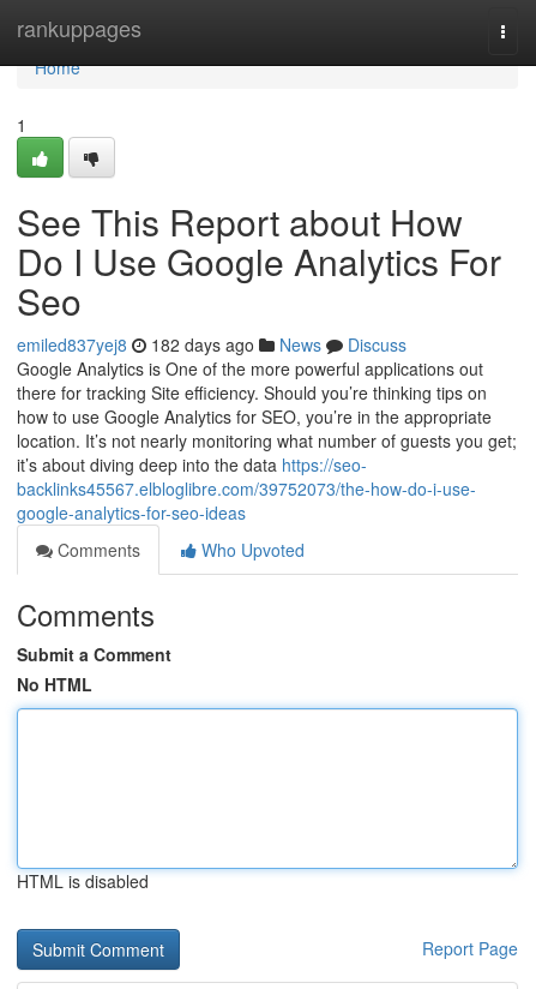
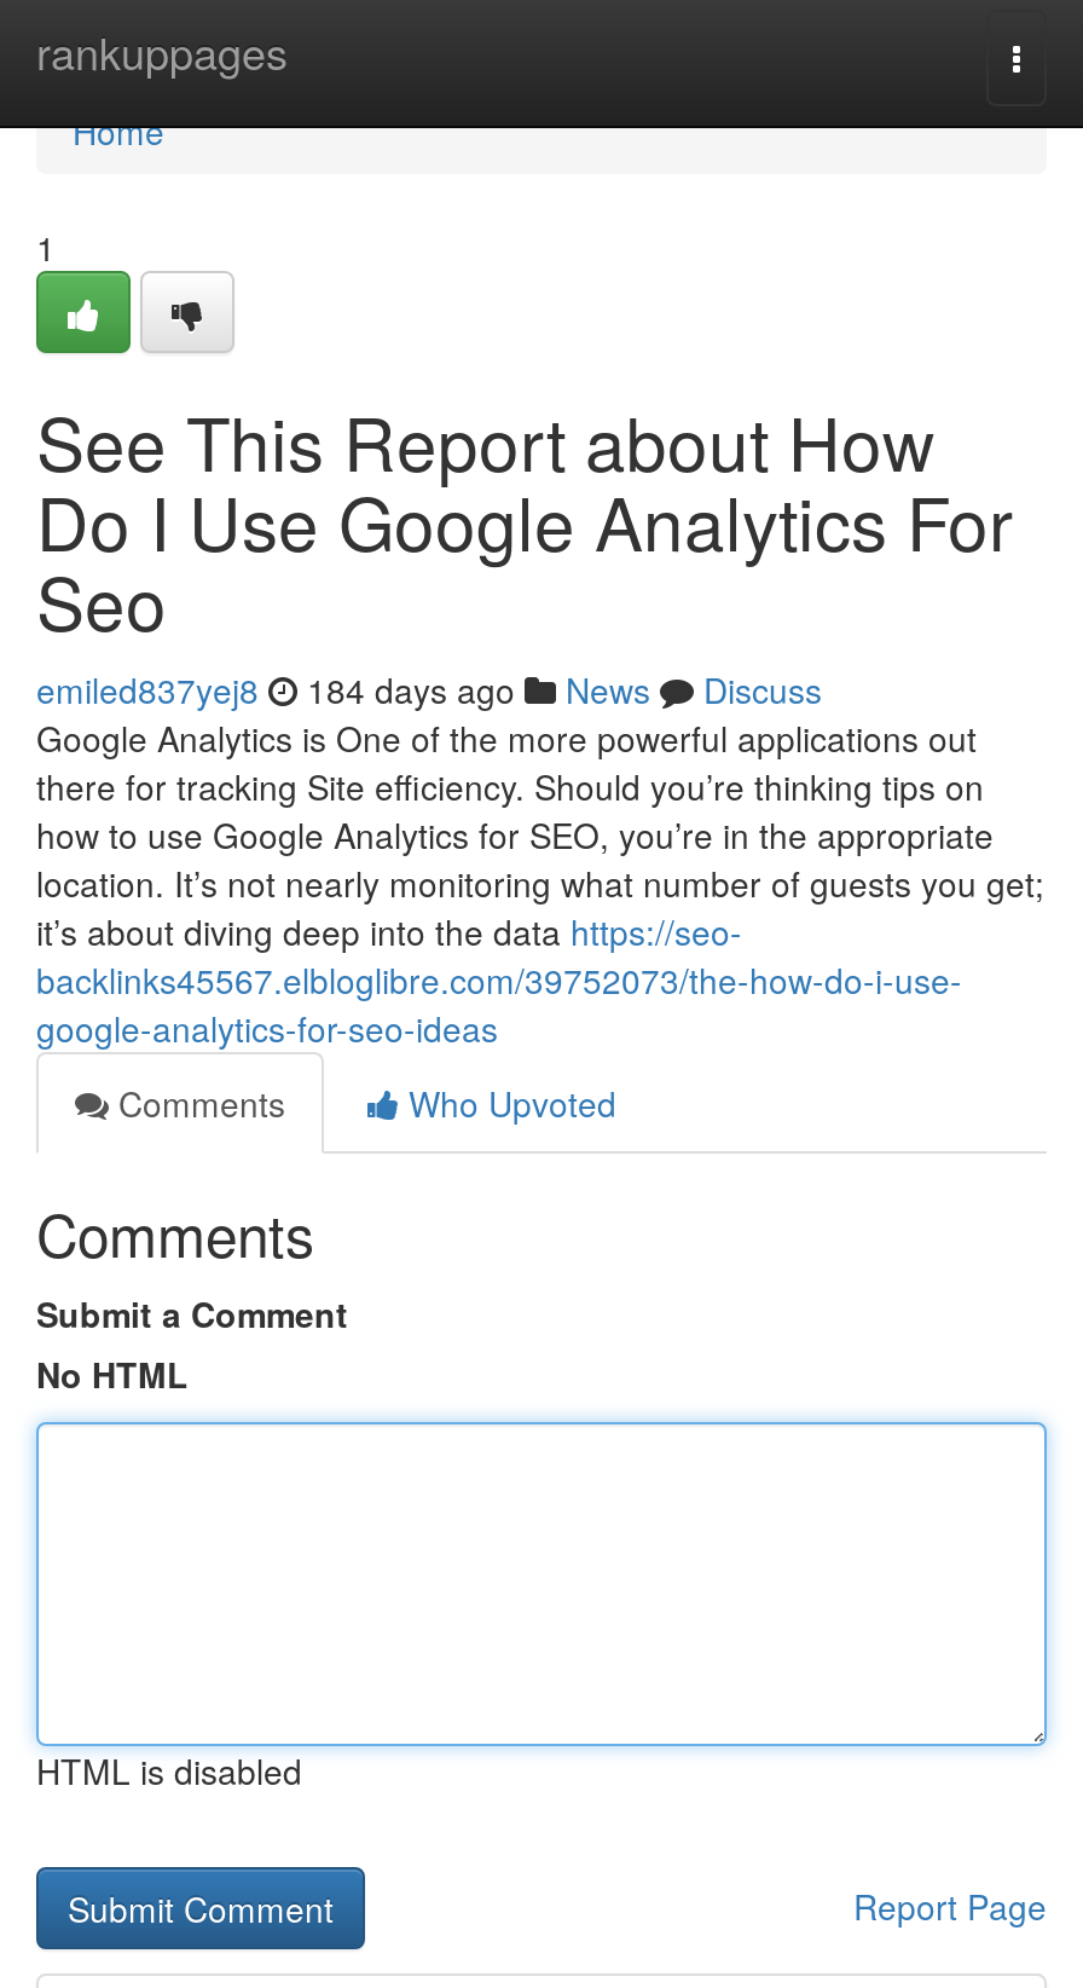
[17,332,406,356] emiled837yej8 182 days ago News Discuss -> [36,665,822,713] emiled837yej8 184 days ago News Discuss

